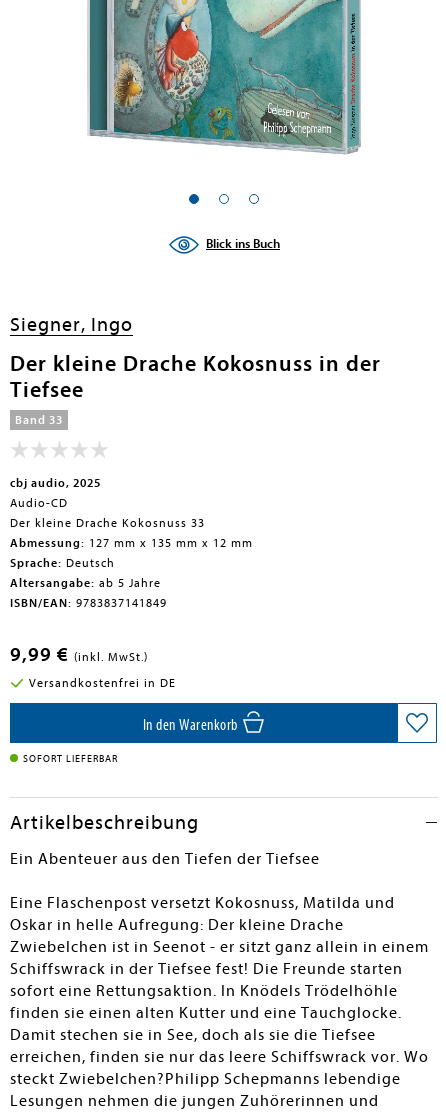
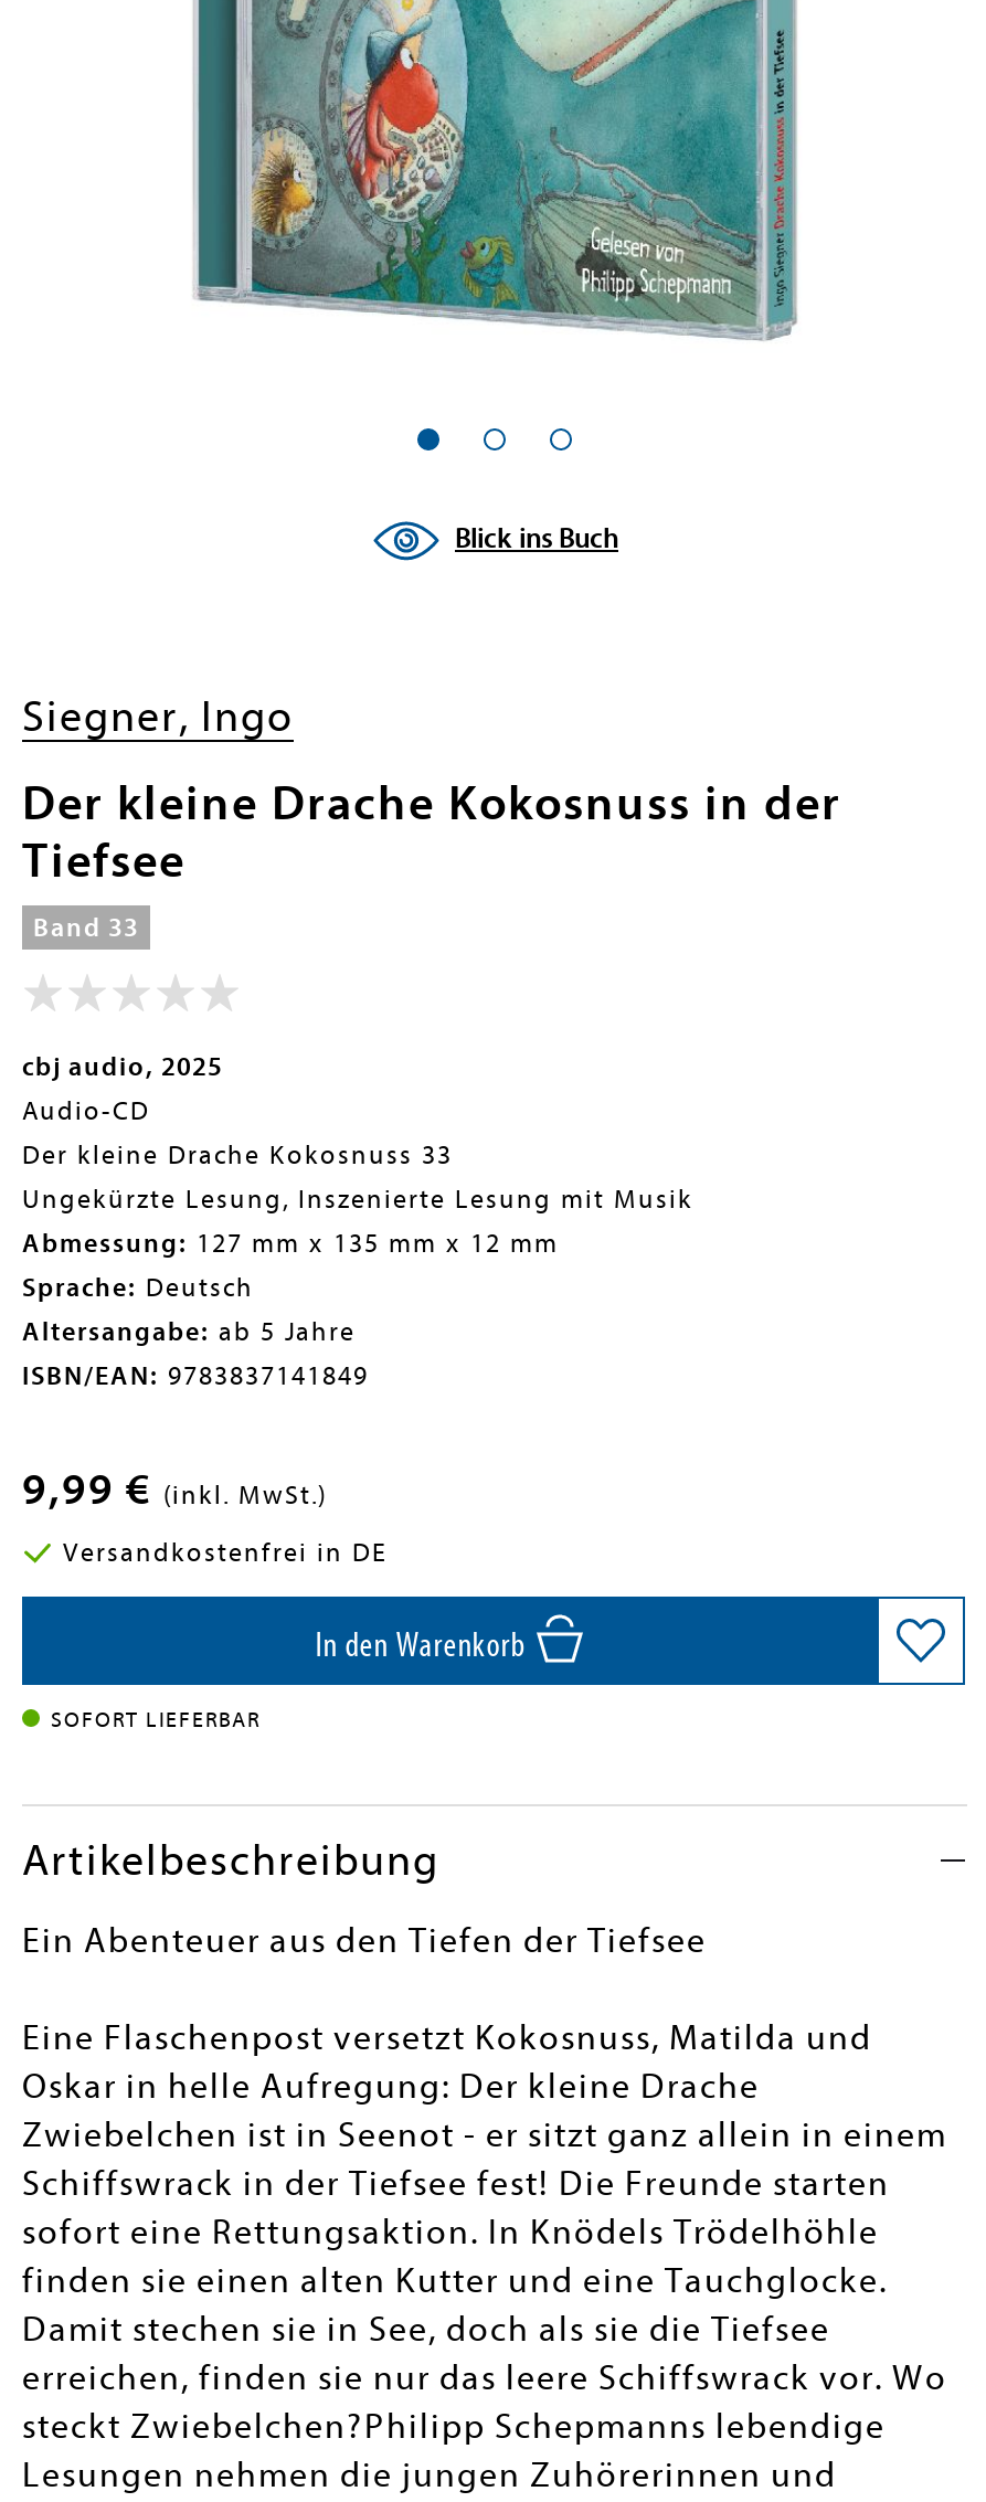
none -> [22,1183,693,1214] Ungekürzte Lesung, Inszenierte Lesung mit Musik

